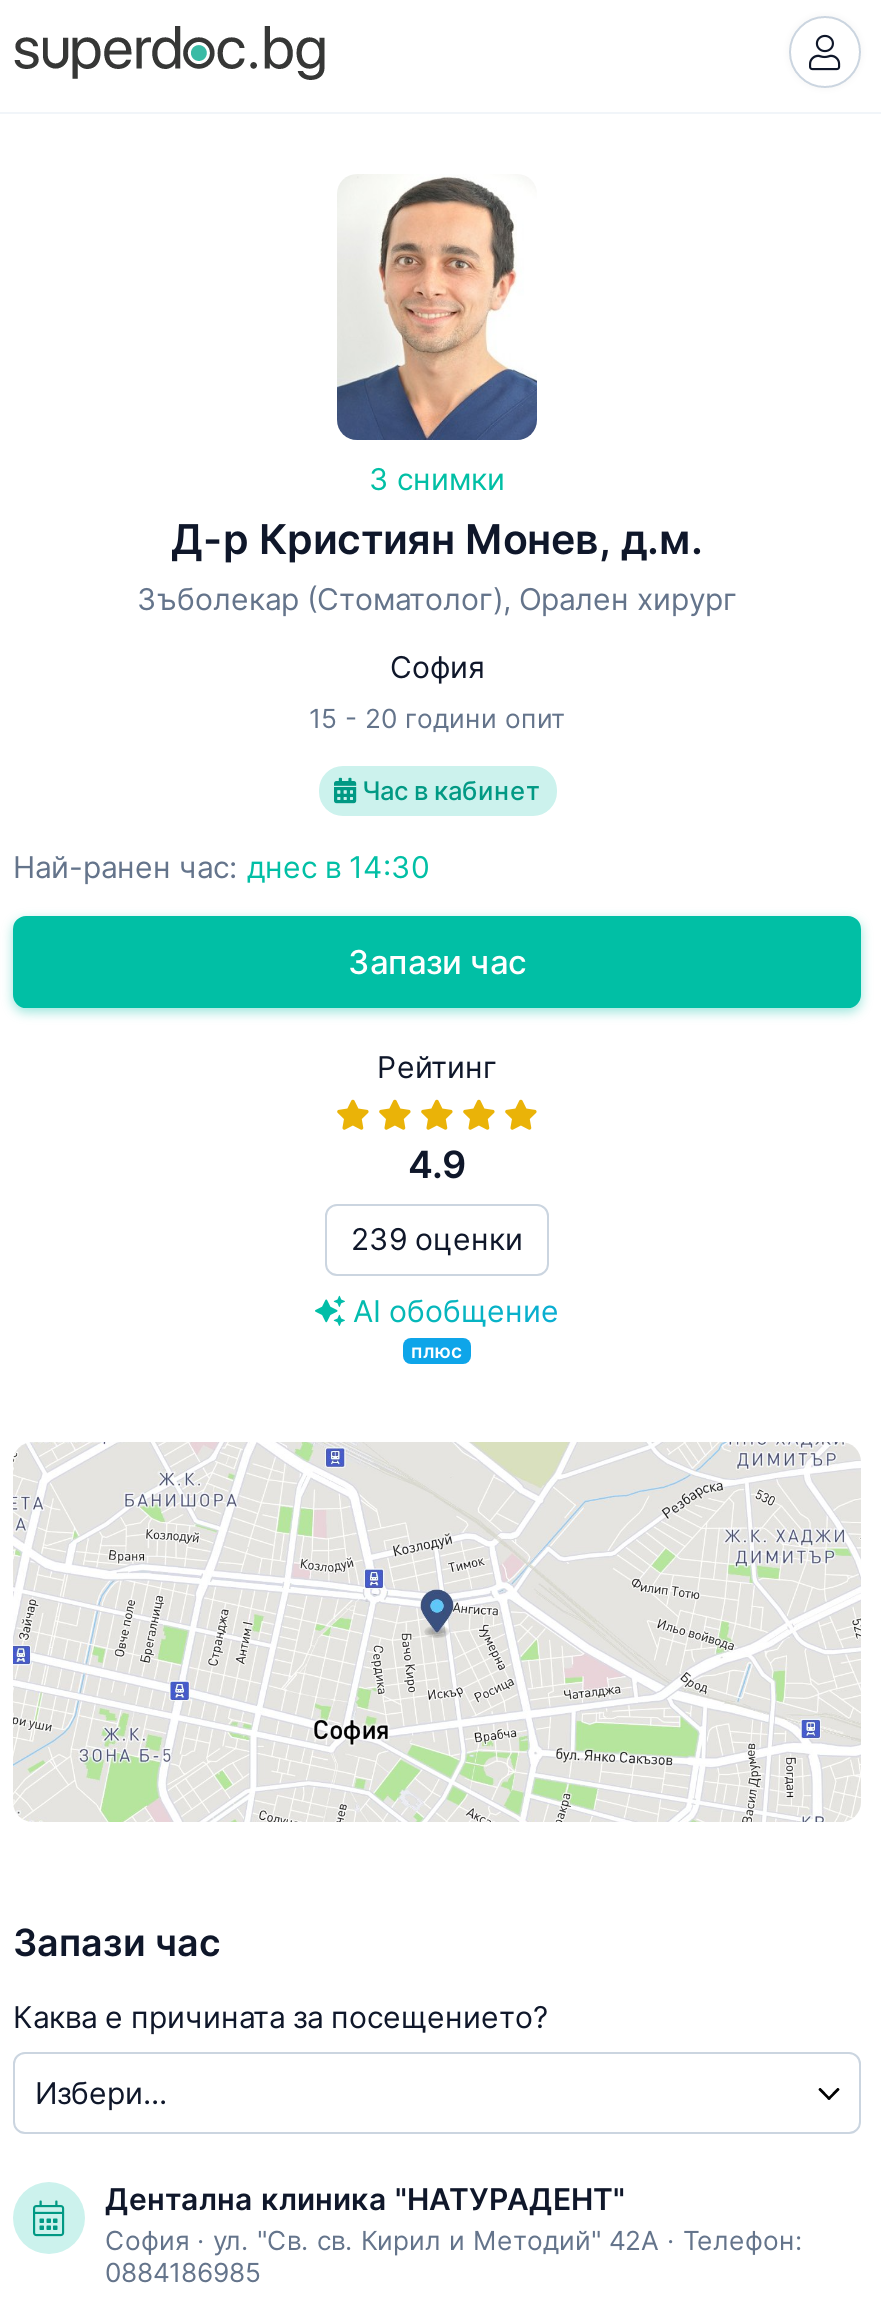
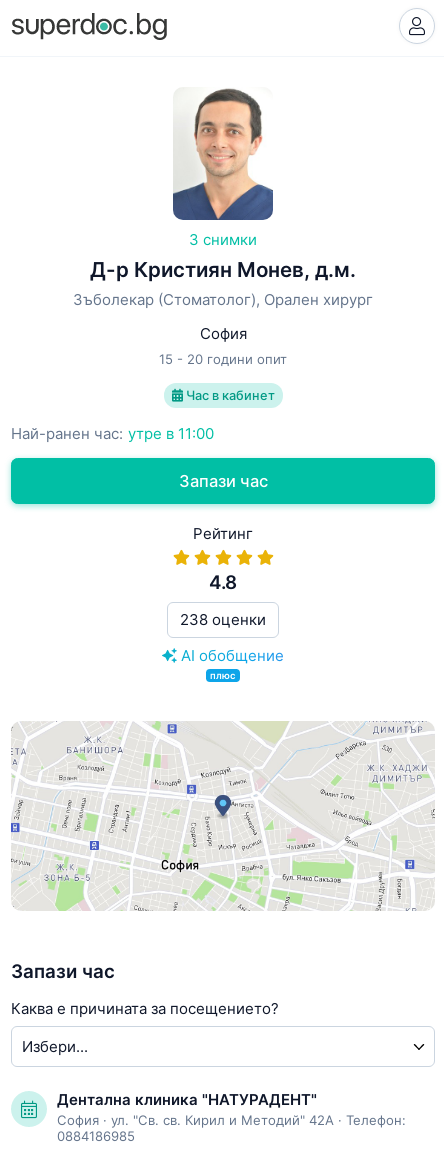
[13,849,429,887] Най-ранен час: днес в 14:30 -> [11,424,214,443] Най-ранен час: утре в 11:00
[408,1143,466,1189] 4.9 -> [209,571,237,594] 4.8
[351,1221,523,1259] 239 оценки -> [180,610,266,629] 238 оценки

